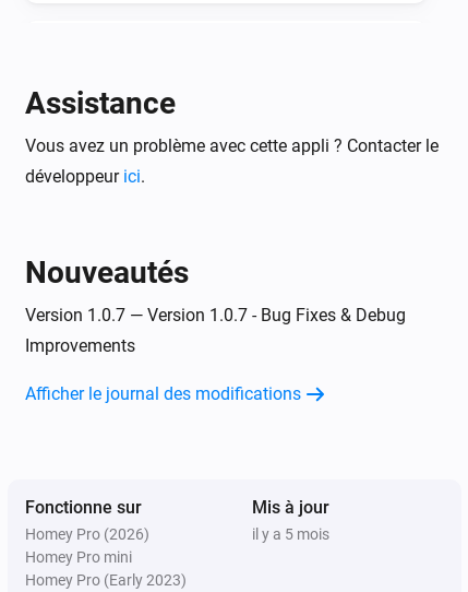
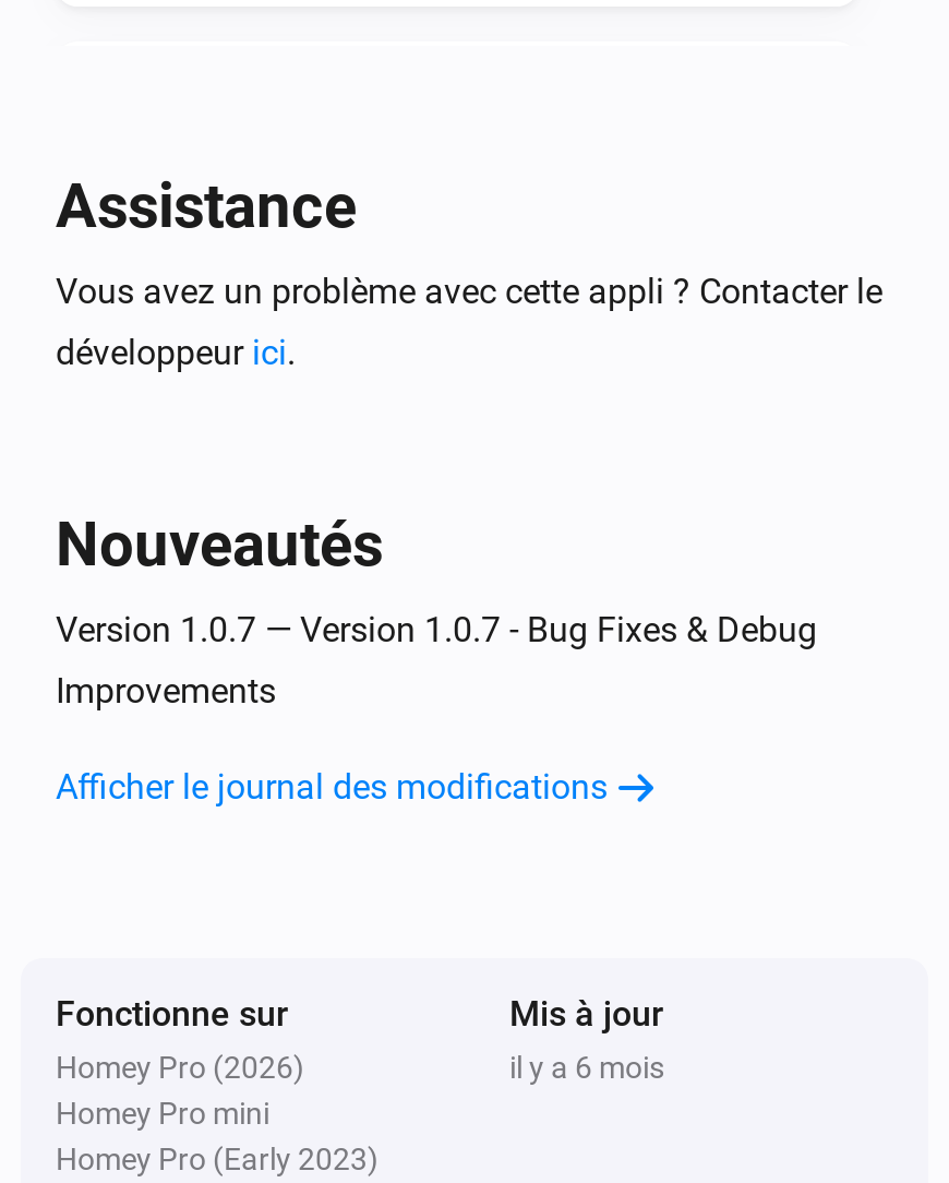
[252,525,329,542] il y a 5 mois -> [509,1049,664,1084] il y a 6 mois

